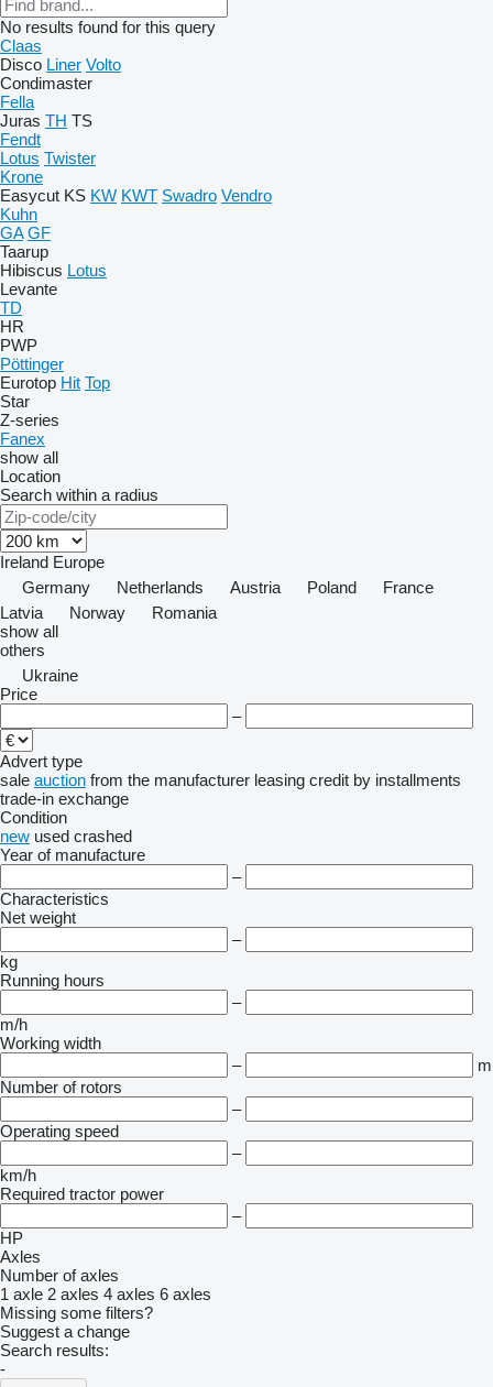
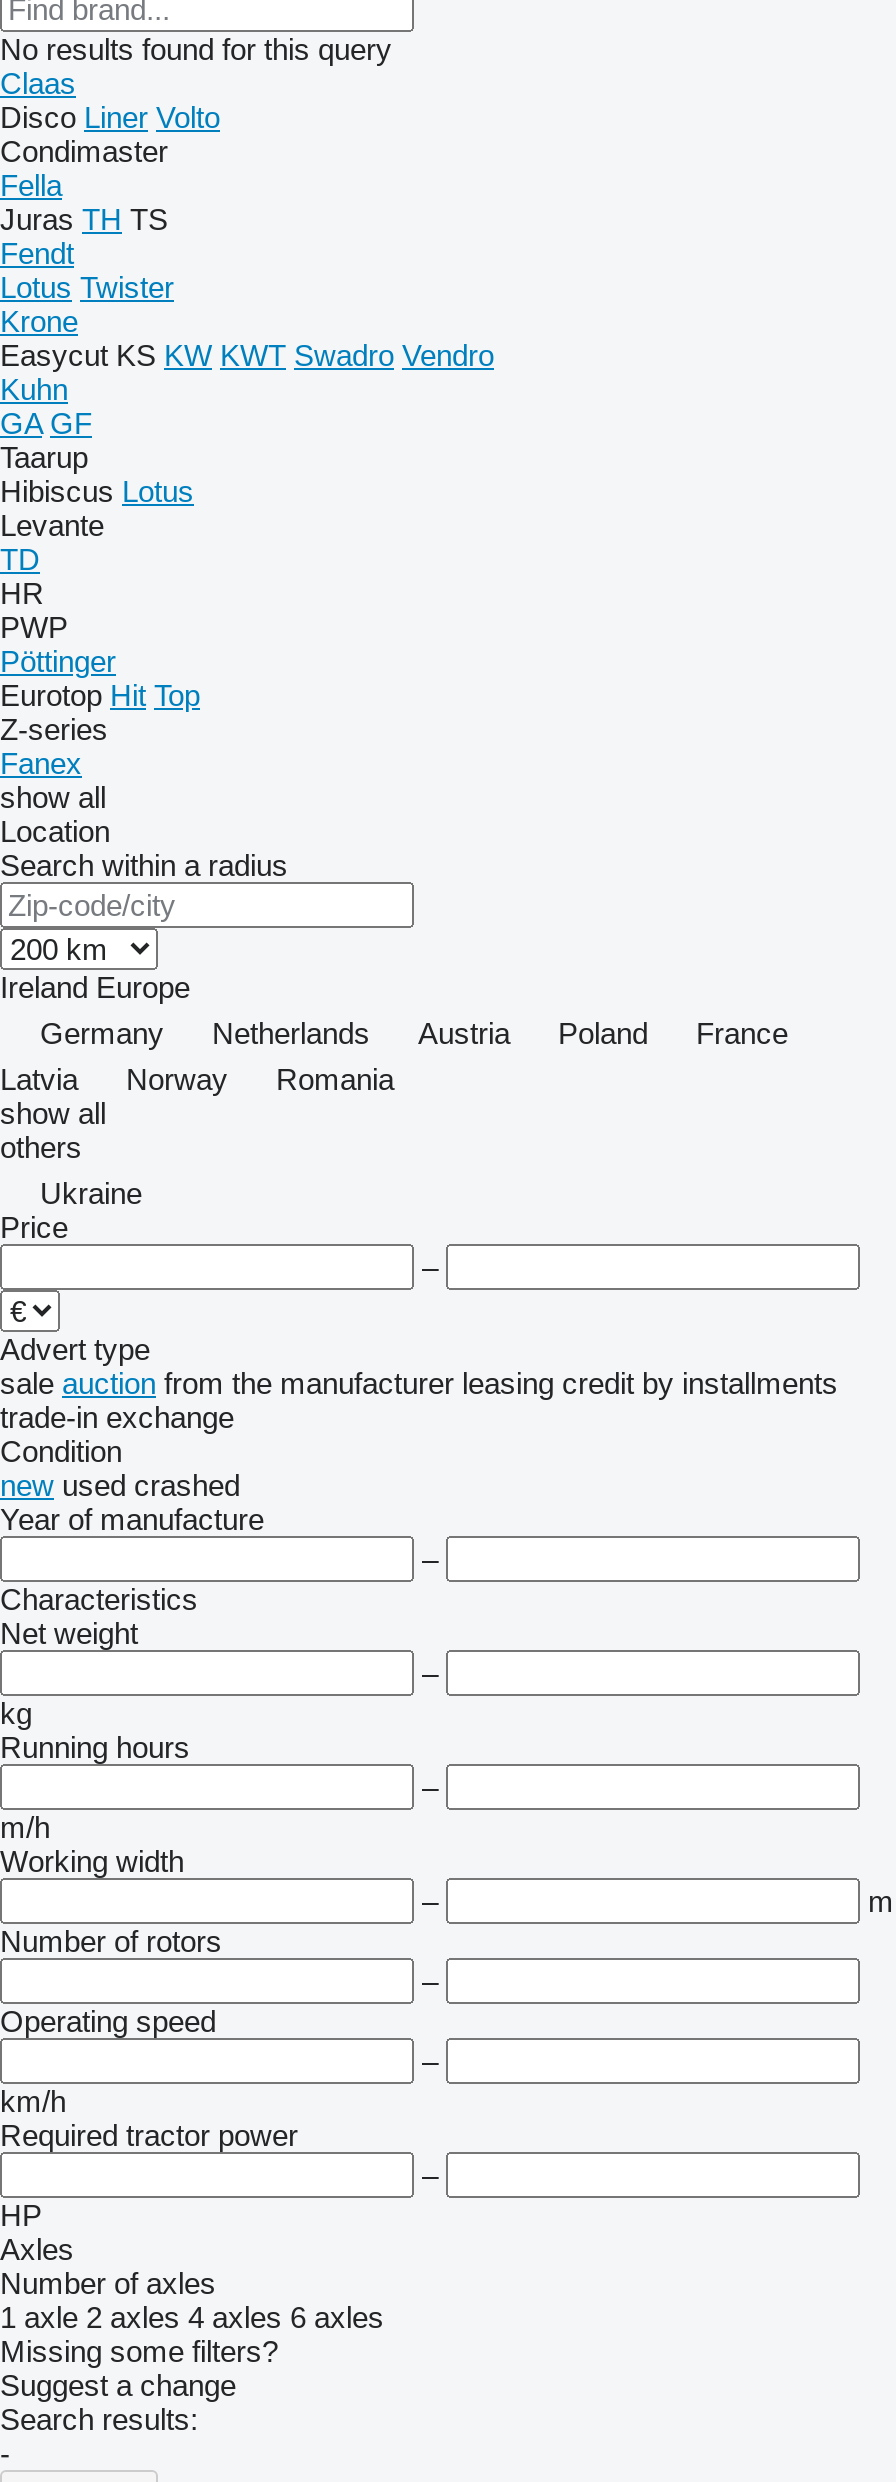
[0,392,30,411] Star -> none

